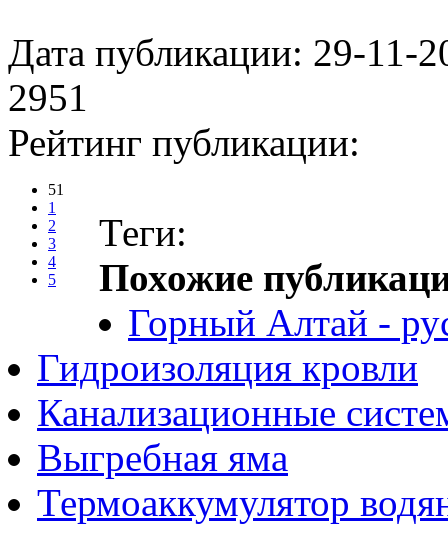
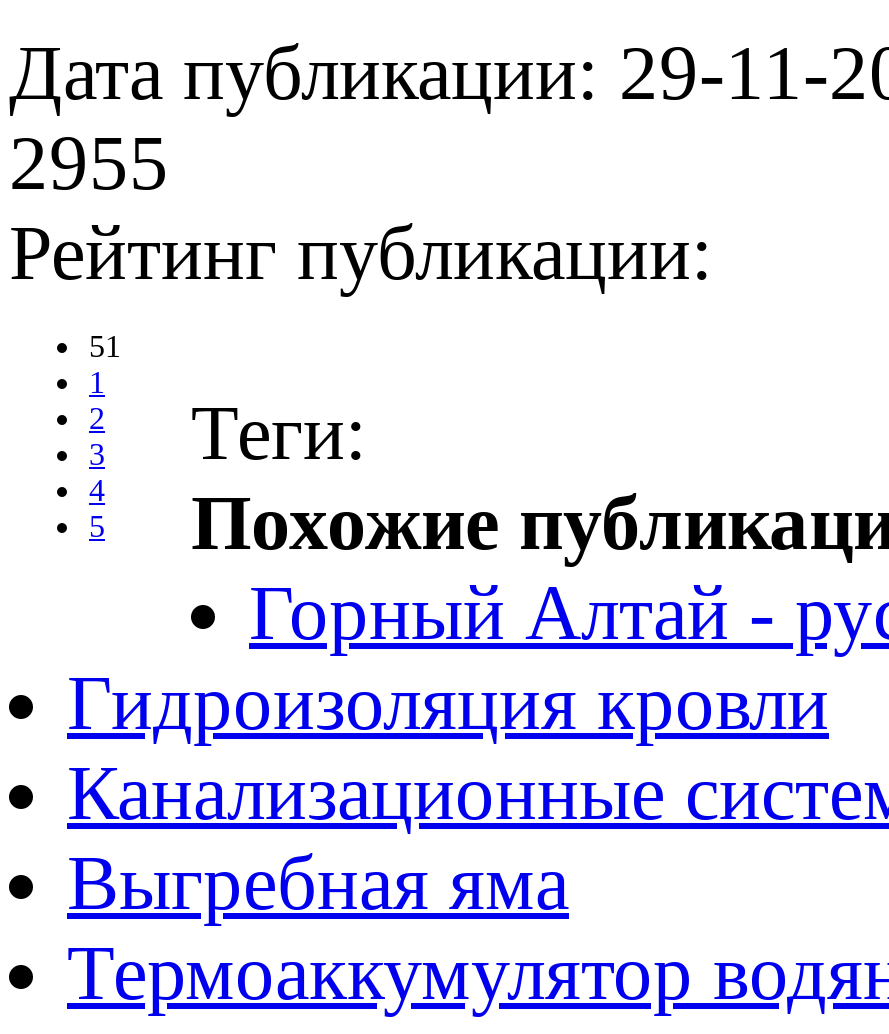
[8,75,88,118] 2951 -> [9,118,169,204] 2955

